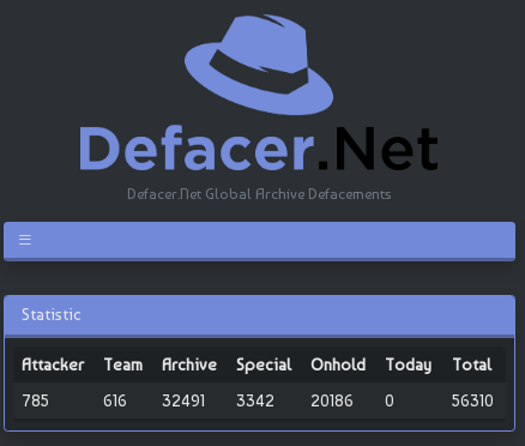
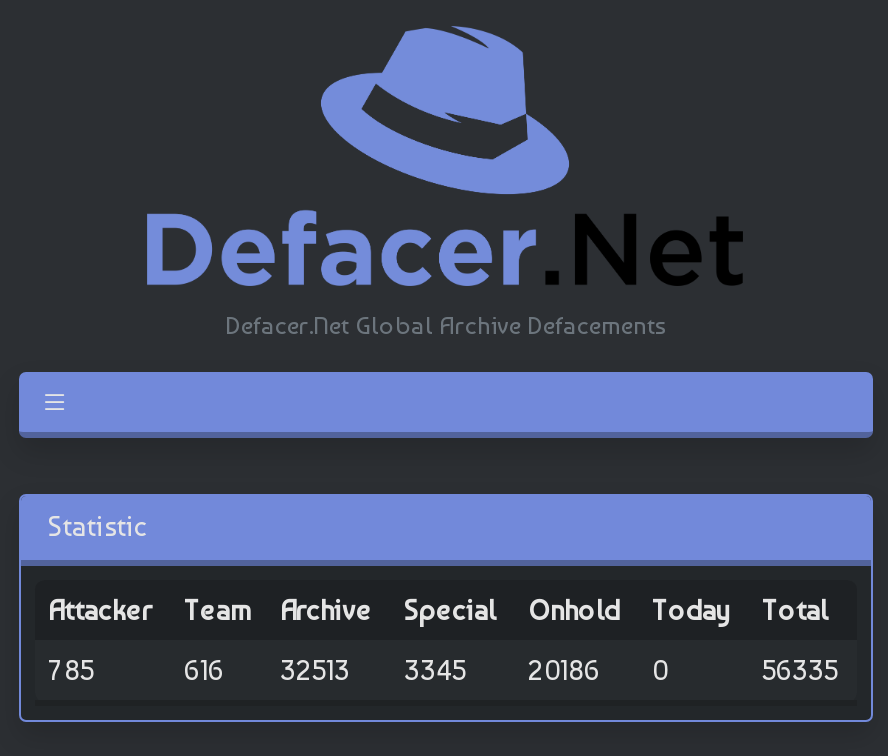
[161,391,204,410] 32491 -> [280,654,350,686] 32513
[236,391,274,410] 3342 -> [404,654,466,686] 3345
[451,391,493,410] 56310 -> [762,654,838,686] 56335

